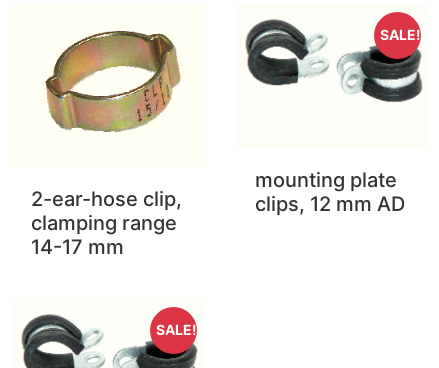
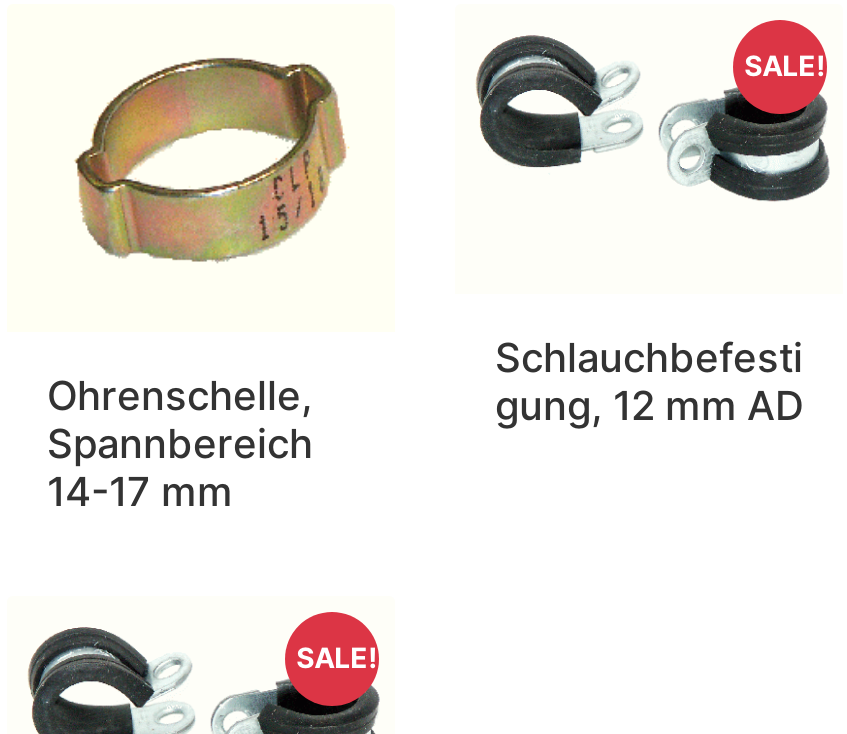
[255,168,405,216] mounting plate | clips, 12 mm AD -> [495,333,803,429] Schlauchbefesti | gung, 12 mm AD
[31,187,182,235] 2-ear-hose clip, | clamping range -> [47,373,313,469] Ohrenschelle, | Spannbereich

